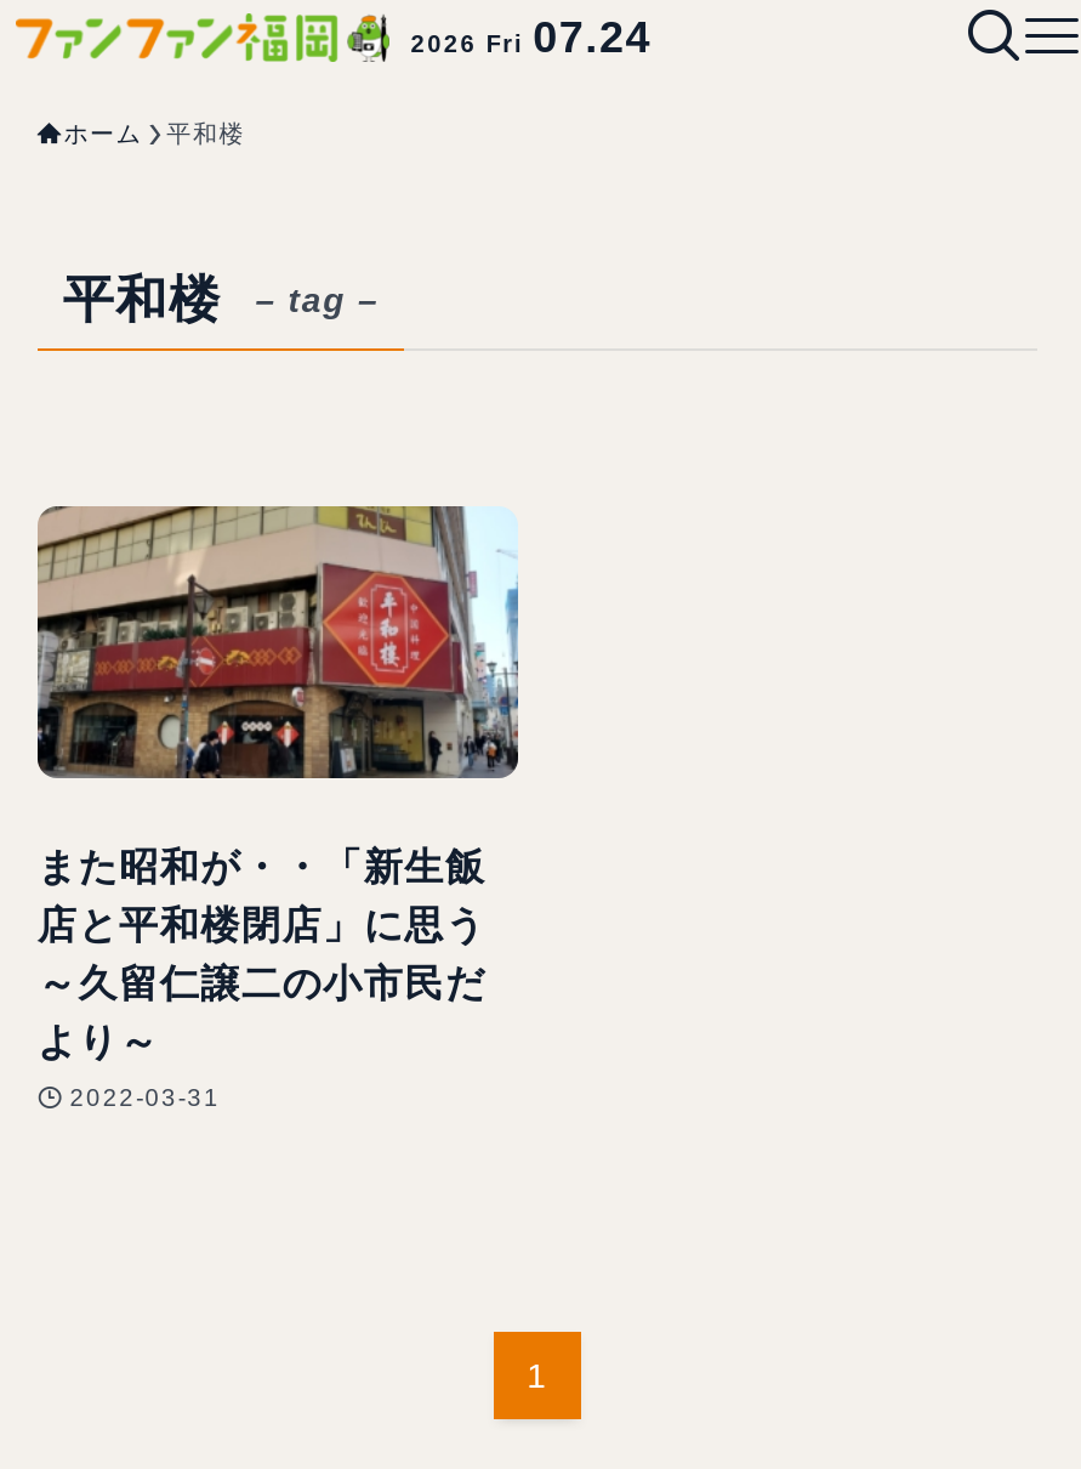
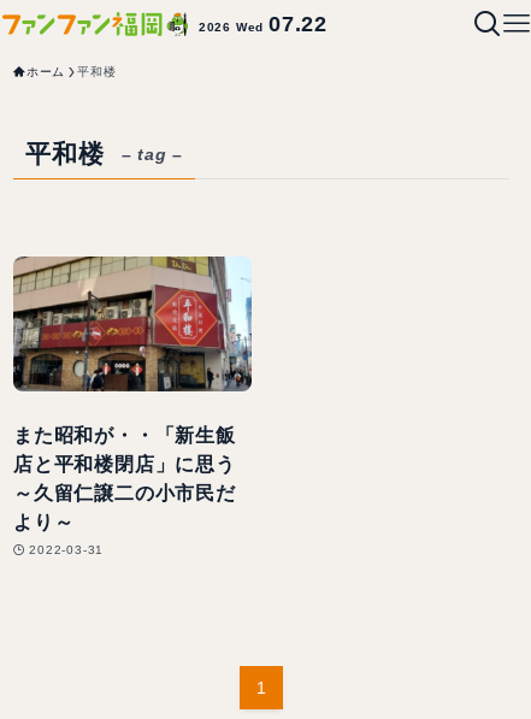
[411,13,652,62] 2026 Fri 07.24 -> [198,12,328,36] 2026 Wed 07.22

